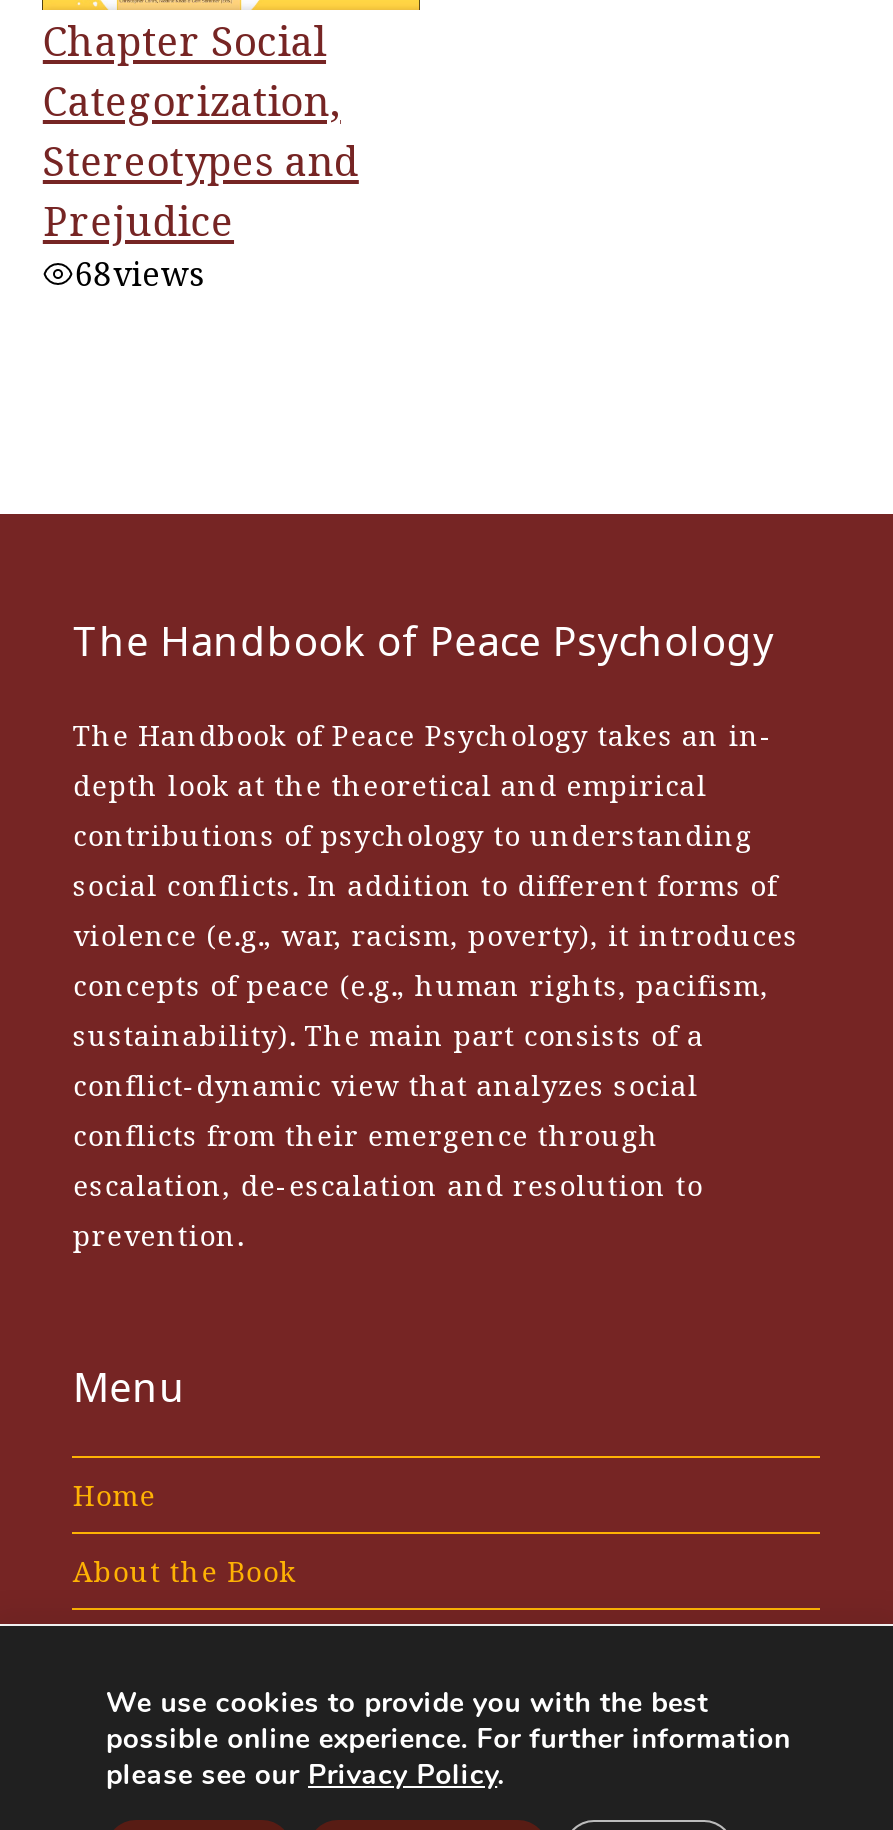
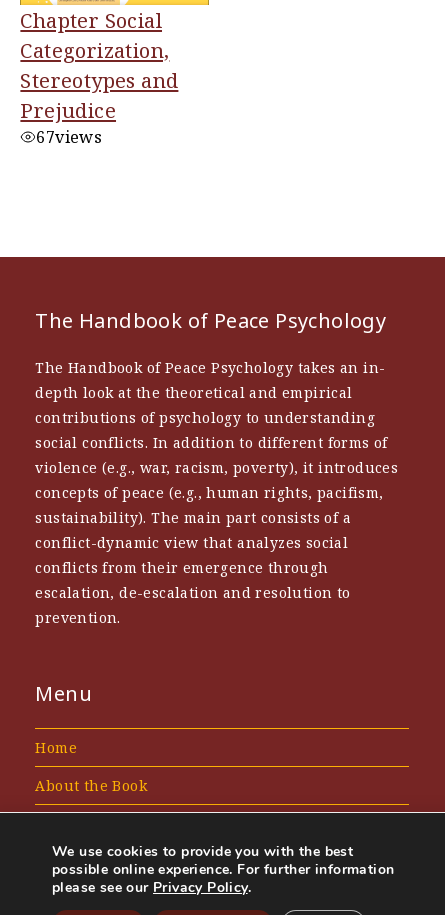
[75,251,206,295] 68views -> [36,126,102,148] 67views

